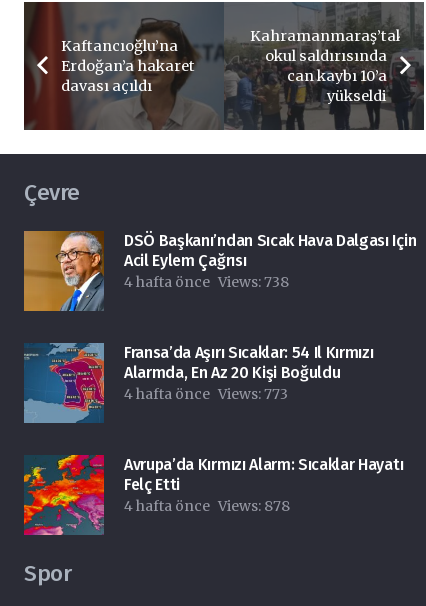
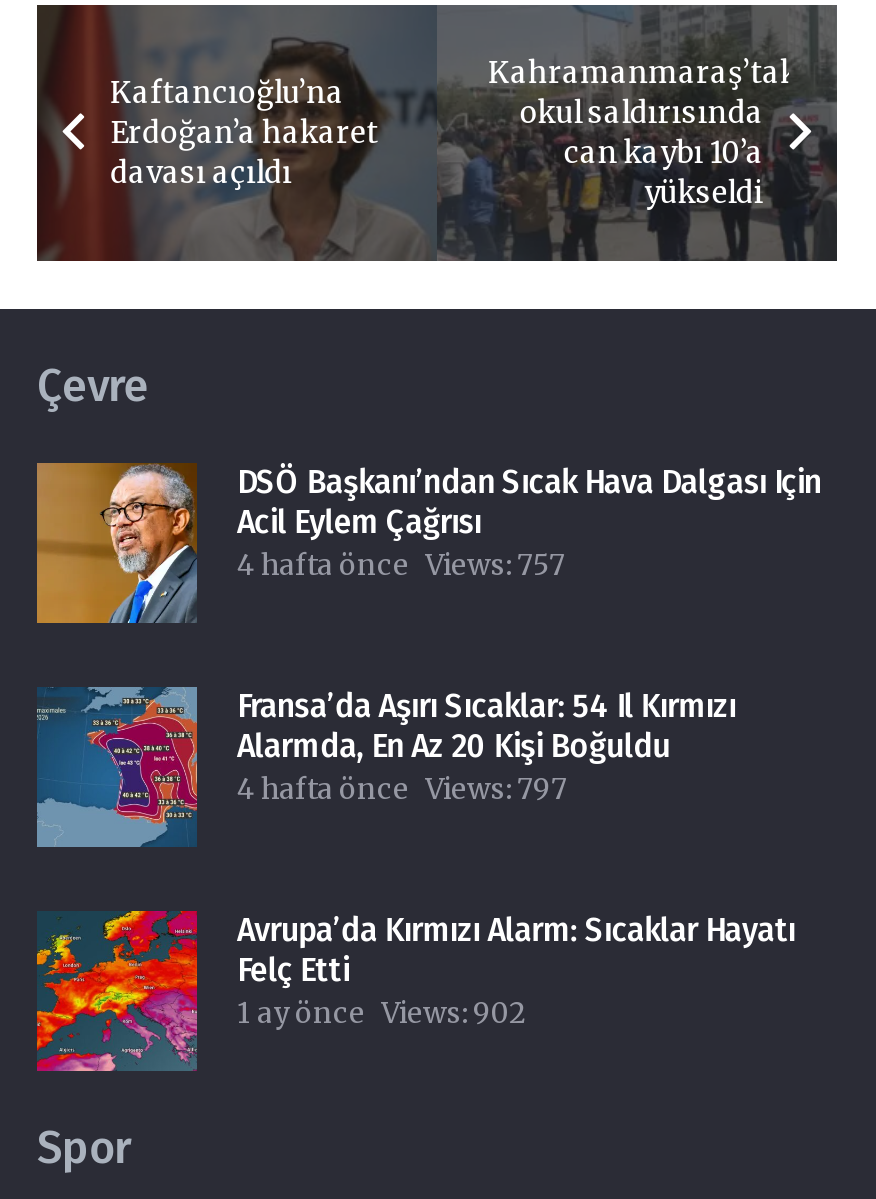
[124,273,289,291] 4 hafta önce Views: 738 -> [237,548,565,584] 4 hafta önce Views: 757
[124,385,288,403] 4 hafta önce Views: 773 -> [237,772,567,808] 4 hafta önce Views: 797
[124,497,290,515] 4 hafta önce Views: 878 -> [237,996,525,1032] 1 ay önce Views: 902

